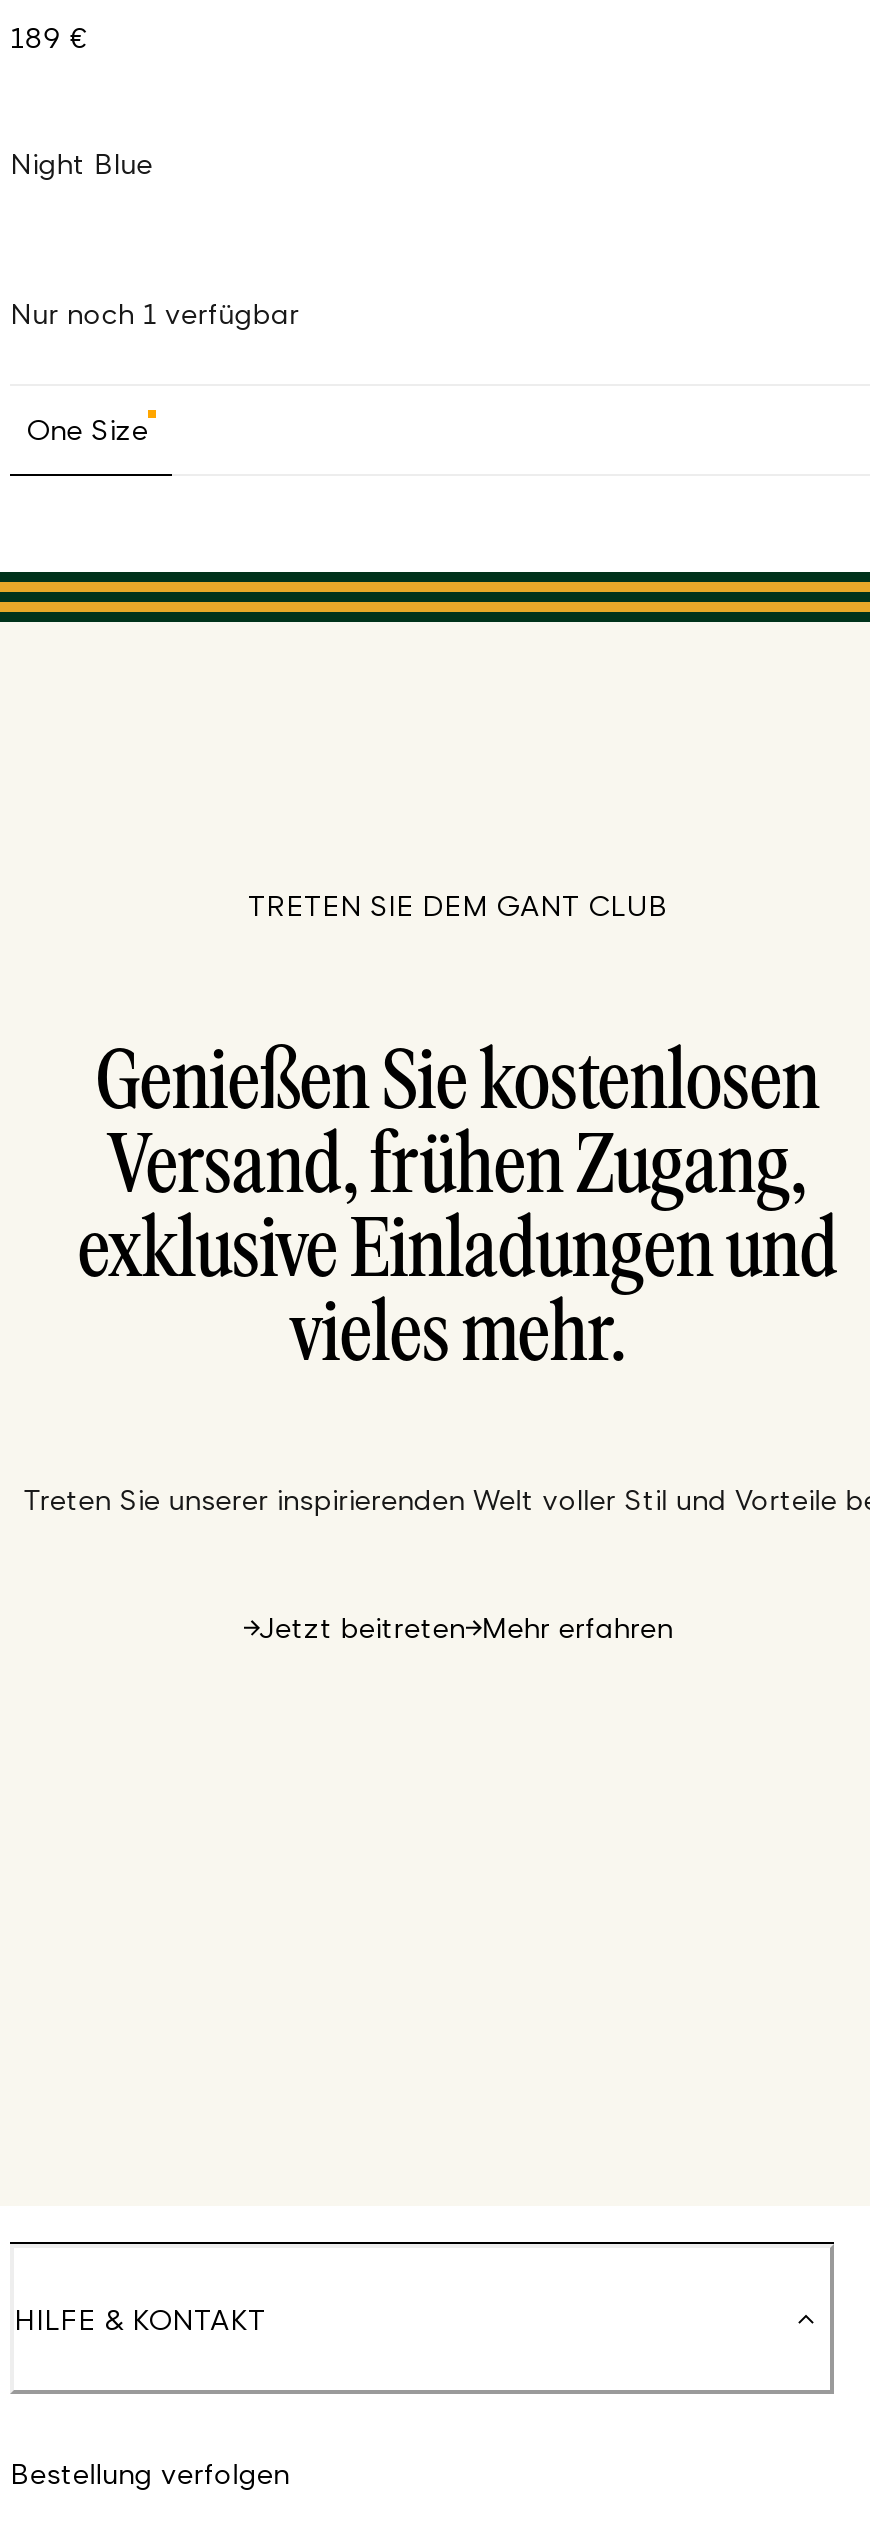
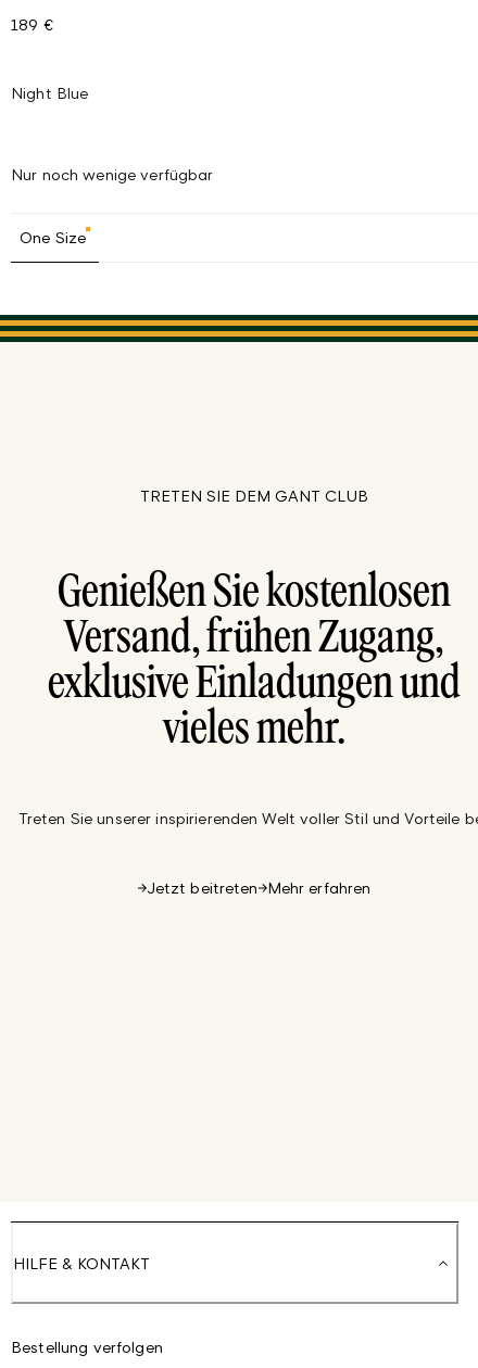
[10,296,300,330] Nur noch 1 verfügbar -> [11,165,213,183] Nur noch wenige verfügbar

